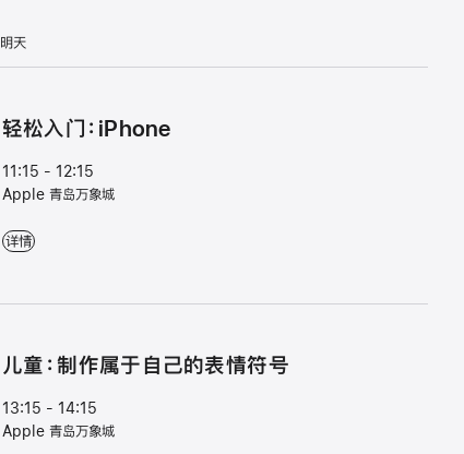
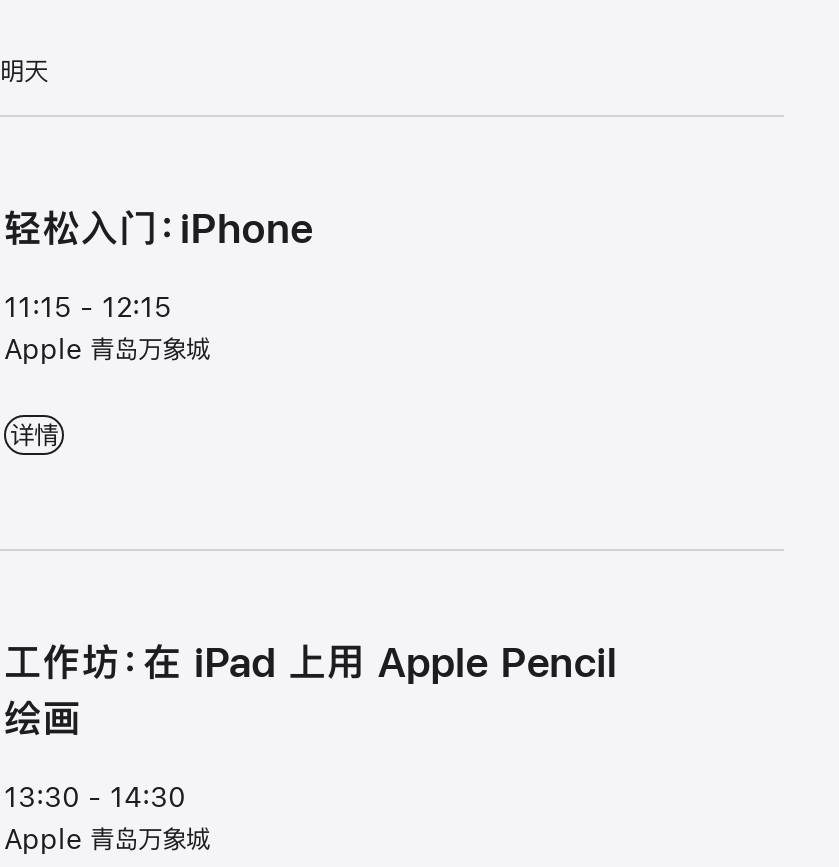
[2,353,289,376] 儿童：制作属于自己的表情符号 -> [4,640,617,738] 工作坊：在 iPad 上用 Apple Pencil | 绘画
[2,400,97,415] 13:15 - 14:15 -> [4,782,186,810] 13:30 - 14:30

